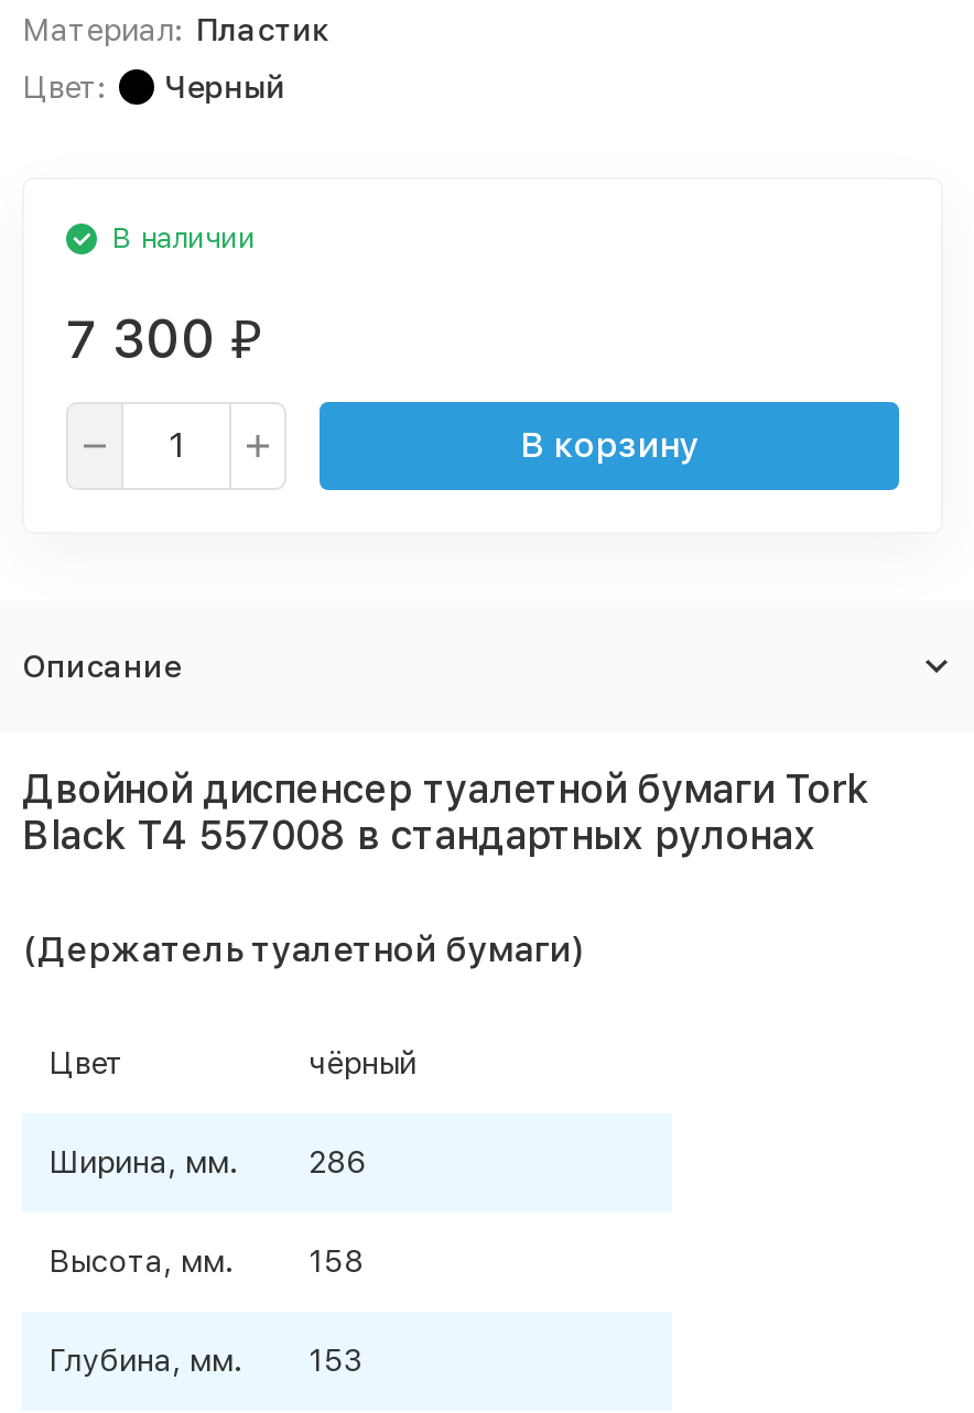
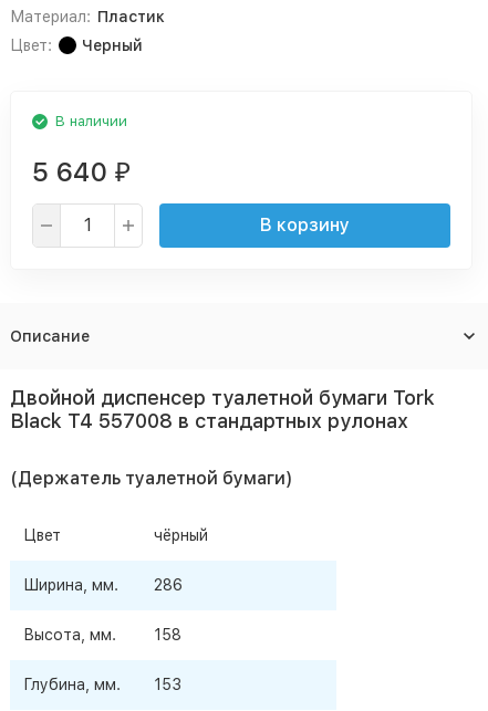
[66,307,262,371] 7 300 ₽ -> [32,156,131,188] 5 640 ₽

